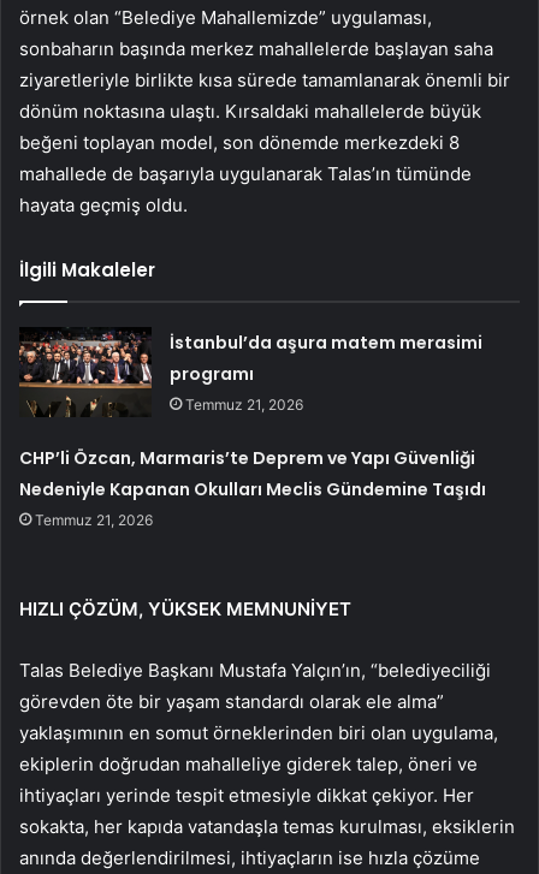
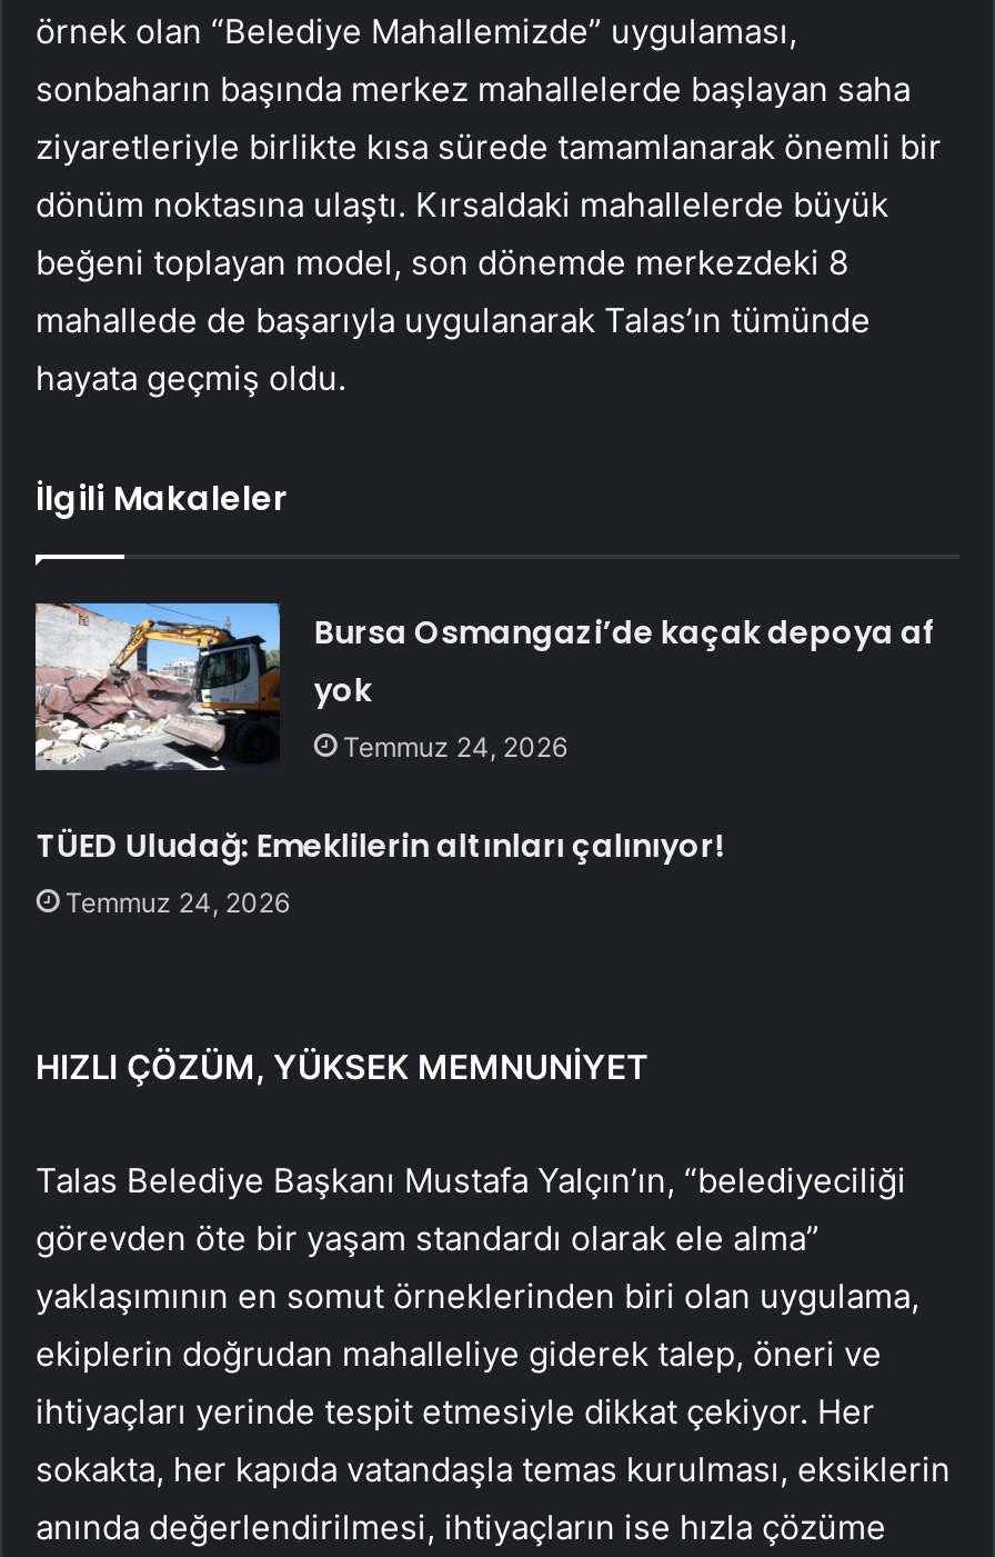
[18,327,483,418] [image] | İstanbul’da aşura matem merasimi | programı | Temmuz 21, 2026 -> [33,601,936,764] [image] | Bursa Osmangazi’de kaçak depoya af | yok | Temmuz 24, 2026
[20,446,486,529] CHP’li Özcan, Marmaris’te Deprem ve Yapı Güvenliği | Nedeniyle Kapanan Okulları Meclis Gündemine Taşıdı | Temmuz 21, 2026 -> [36,824,722,919] TÜED Uludağ: Emeklilerin altınları çalınıyor! | Temmuz 24, 2026

